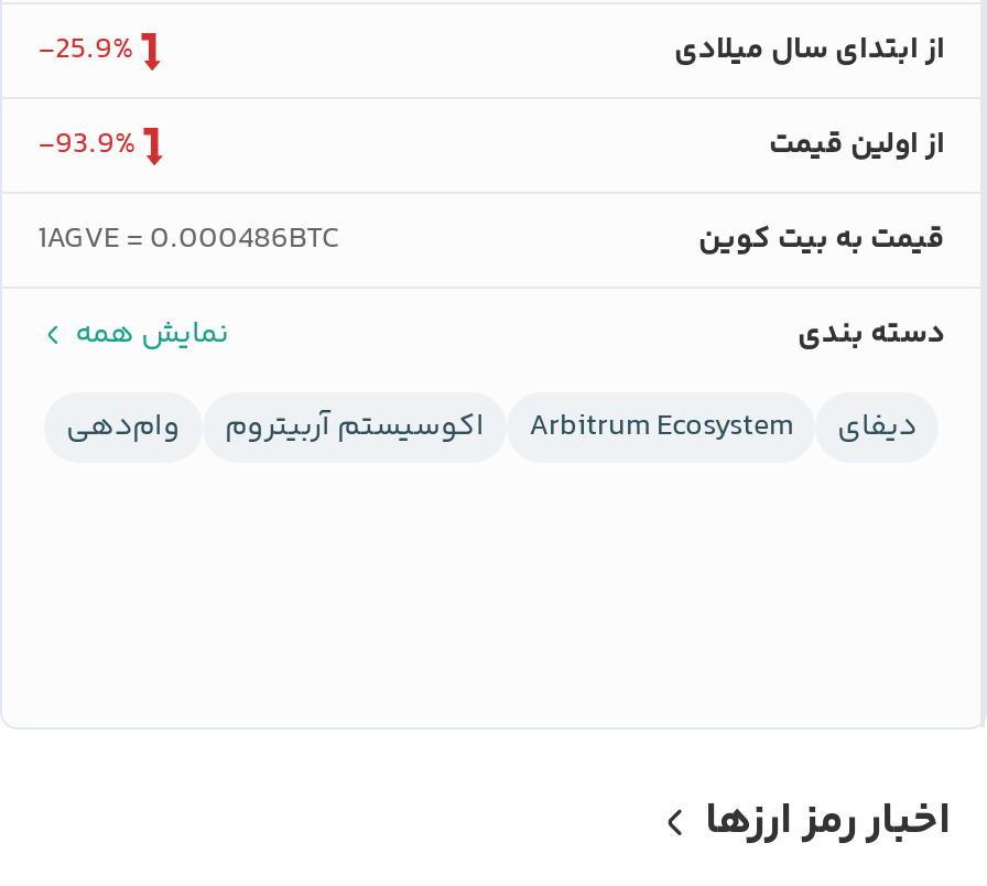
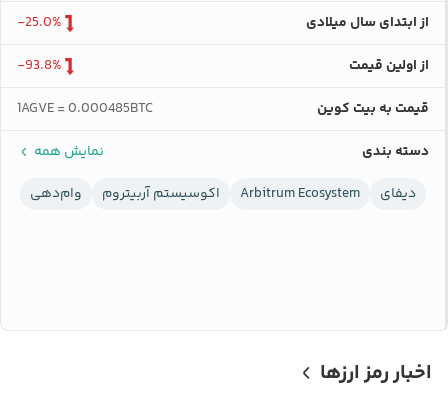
[37,27,134,75] -25.9% -> [17,12,62,34] -25.0%
[37,121,137,170] -93.9% -> [17,55,62,77] -93.8%
[37,216,339,265] 1AGVE = 0.000486BTC -> [17,98,153,120] 1AGVE = 0.000485BTC

